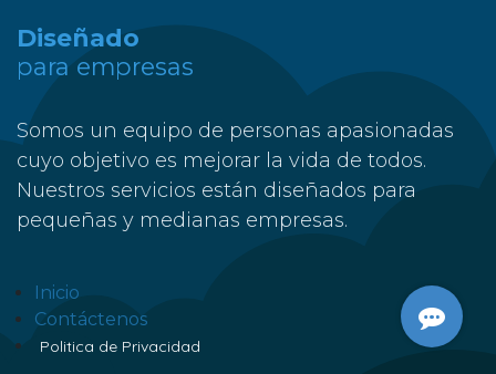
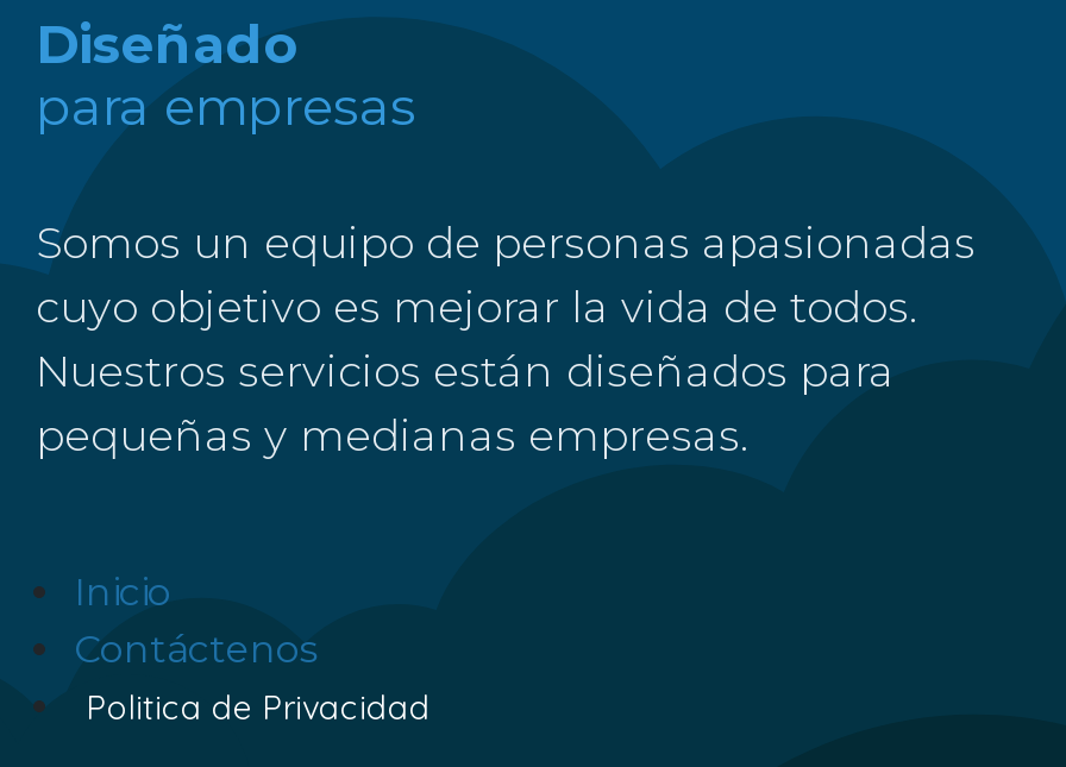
[400,284,464,349] [image] -> none

